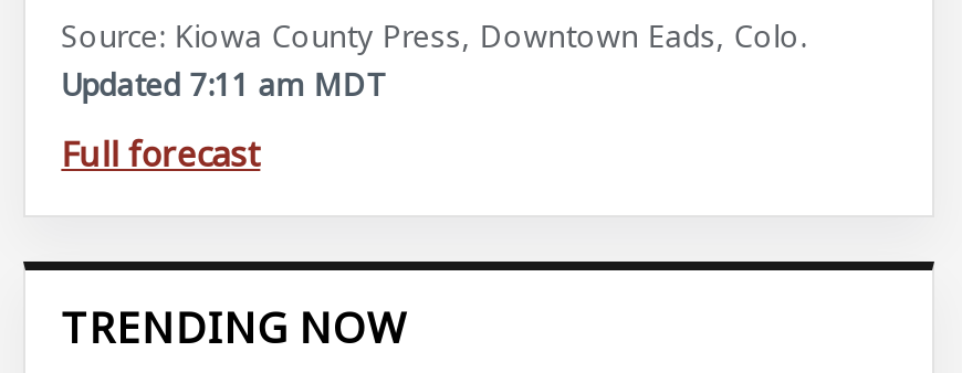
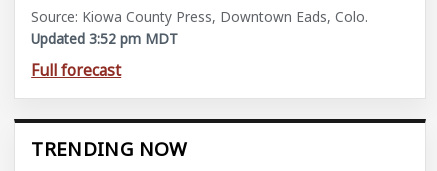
[61,63,386,105] Updated 7:11 am MDT -> [31,29,178,48] Updated 3:52 pm MDT

